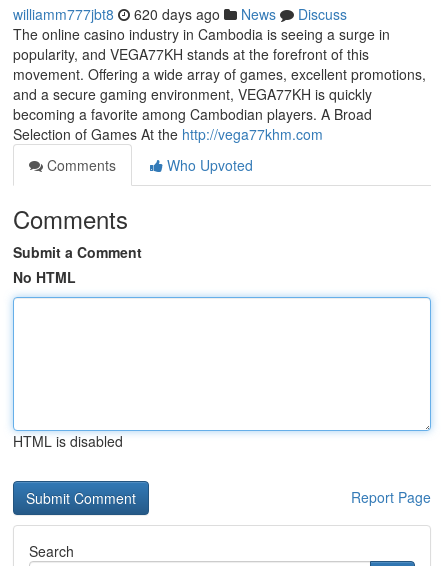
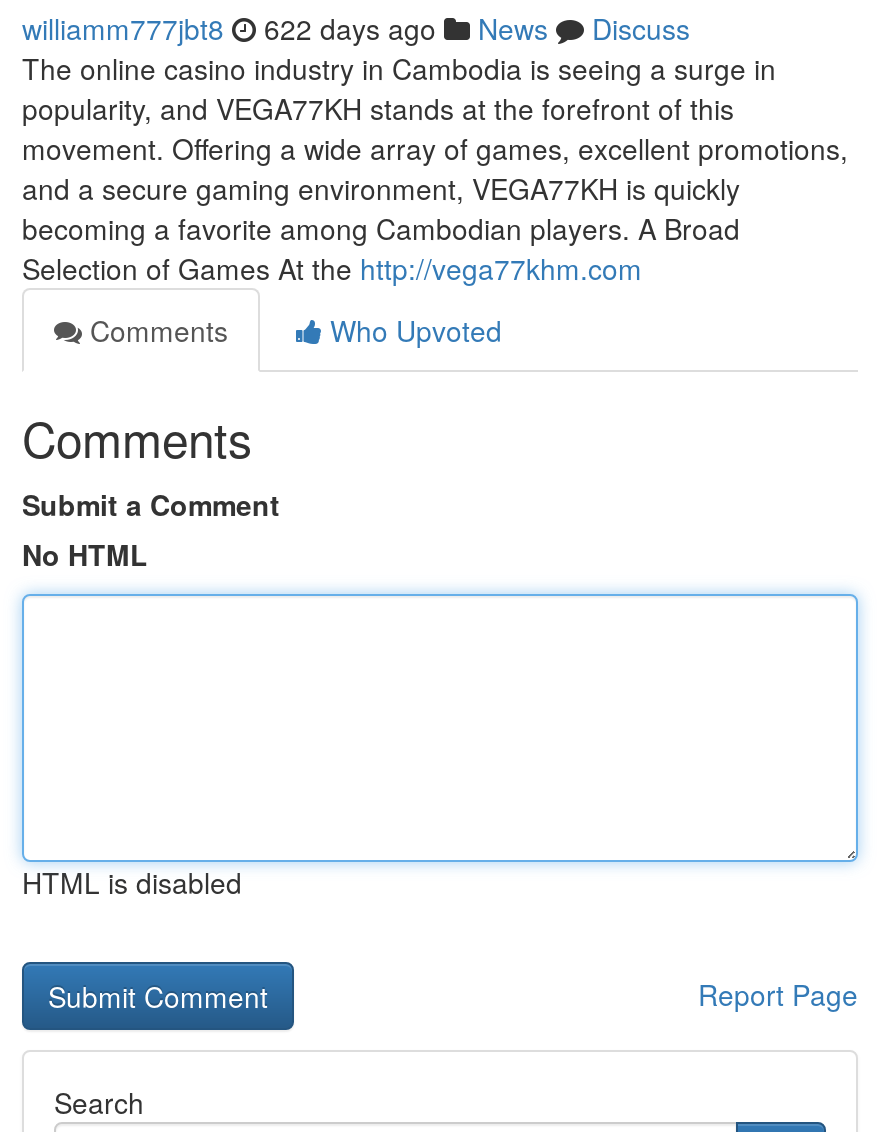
[13,4,347,24] williamm777jbt8 620 days ago News Discuss -> [22,8,690,48] williamm777jbt8 622 days ago News Discuss

